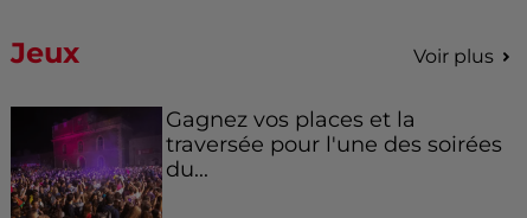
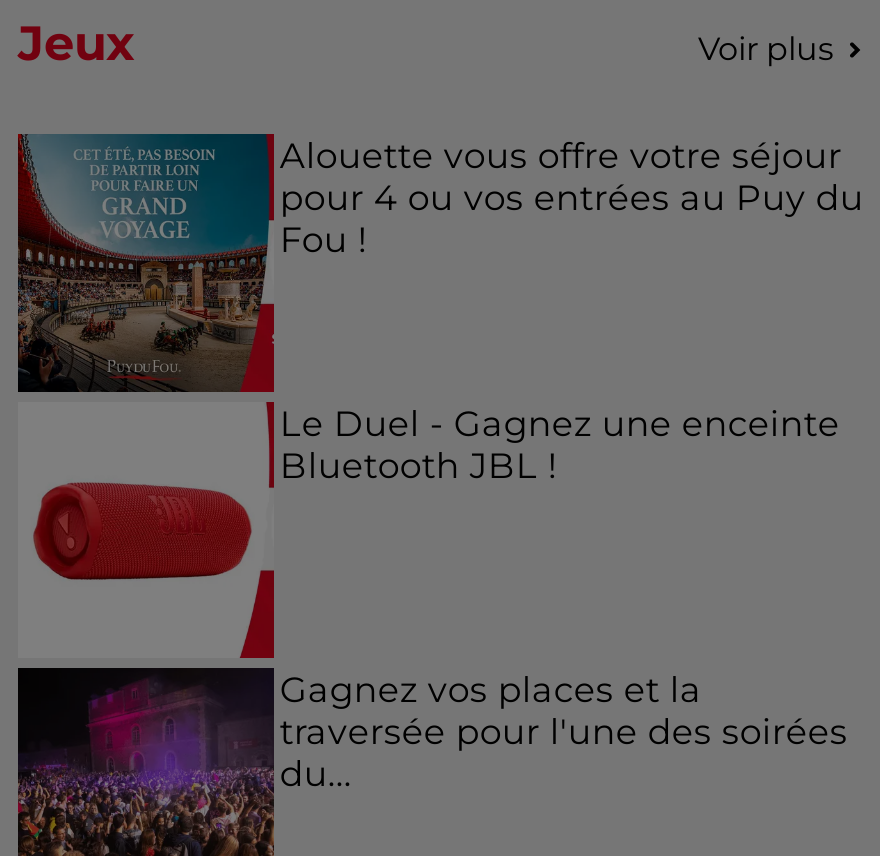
none -> [16,132,864,394] [image] | Alouette vous offre votre séjour | pour 4 ou vos entrées au Puy du | Fou !
none -> [32,402,840,660] [image] | Le Duel - Gagnez une enceinte | Bluetooth JBL !

